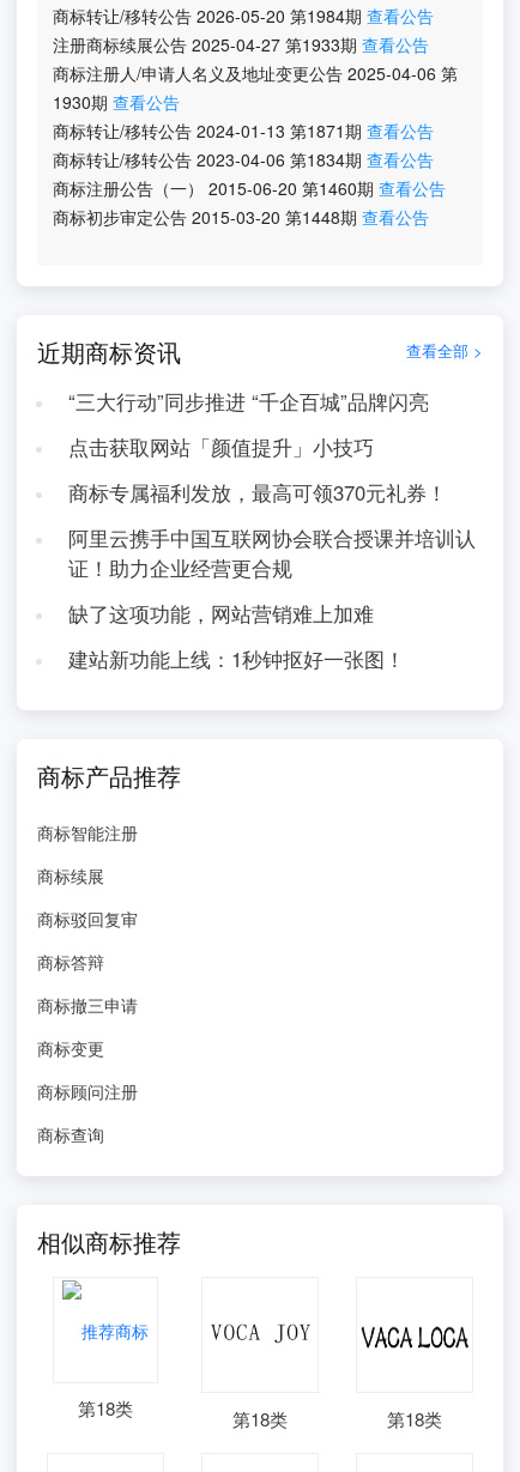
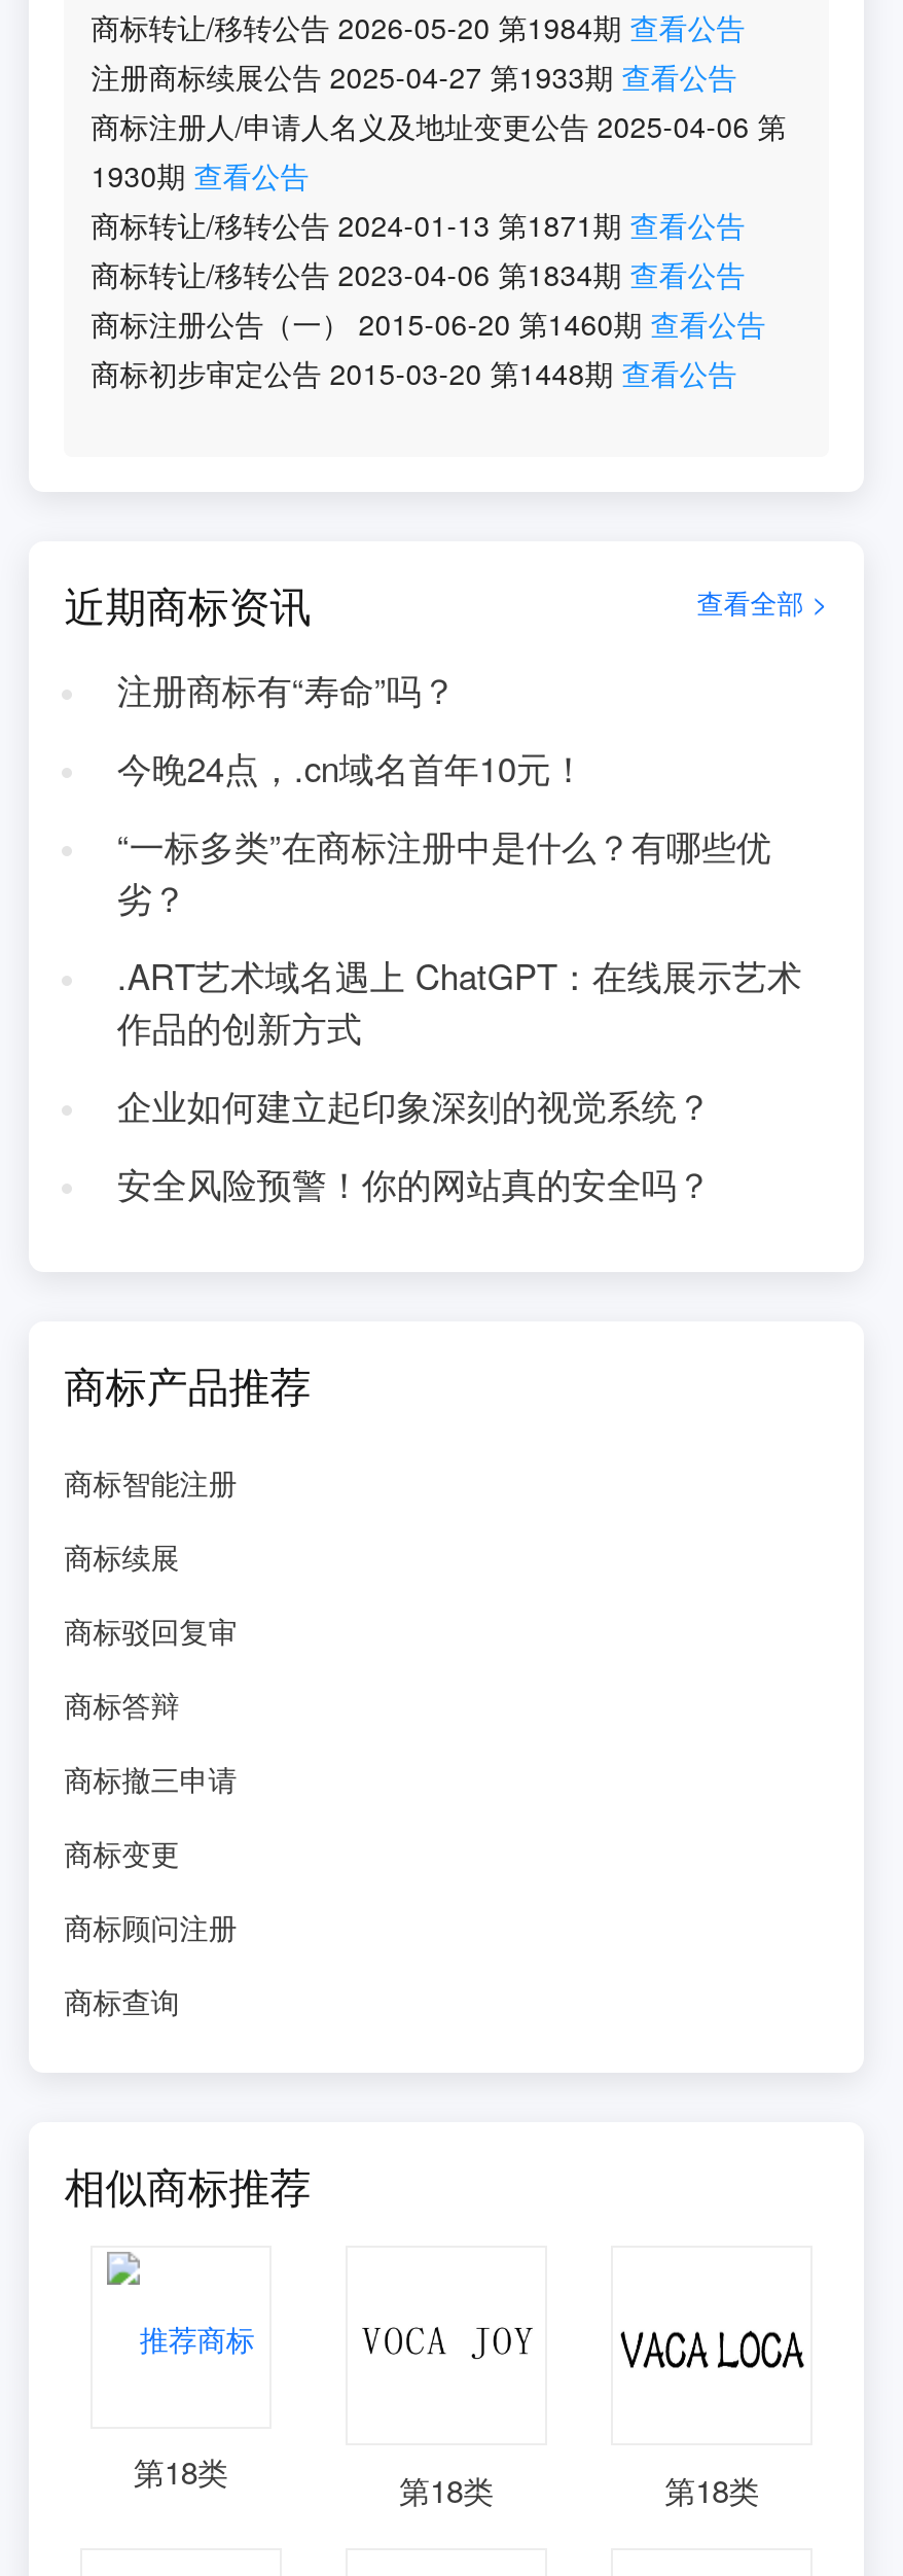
[68,387,429,416] “三大行动”同步推进 “千企百城”品牌闪亮 -> [117,665,456,714] 注册商标有“寿命”吗？
[68,432,374,461] 点击获取网站「颜值提升」小技巧 -> [117,743,586,792] 今晚24点，.cn域名首年10元！
[68,478,447,507] 商标专属福利发放，最高可领370元礼券！ -> [117,821,771,922] “一标多类”在商标注册中是什么？有哪些优 | 劣？
[68,523,475,582] 阿里云携手中国互联网协会联合授课并培训认 | 证！助力企业经营更合规 -> [117,951,802,1052] .ART艺术域名遇上 ChatGPT：在线展示艺术 | 作品的创新方式
[68,599,374,627] 缺了这项功能，网站营销难上加难 -> [117,1080,711,1130] 企业如何建立起印象深刻的视觉系统？
[68,644,405,673] 建站新功能上线：1秒钟抠好一张图！ -> [117,1159,711,1208] 安全风险预警！你的网站真的安全吗？

